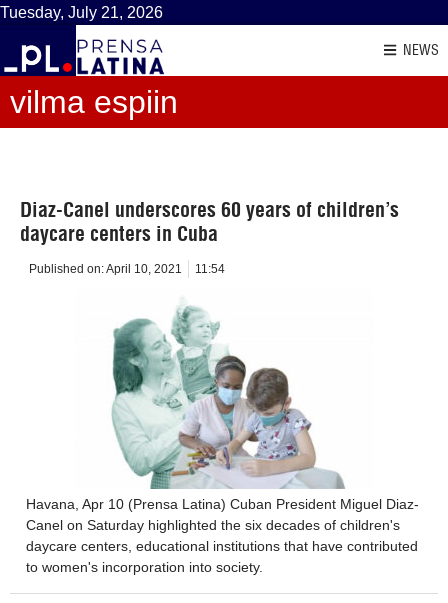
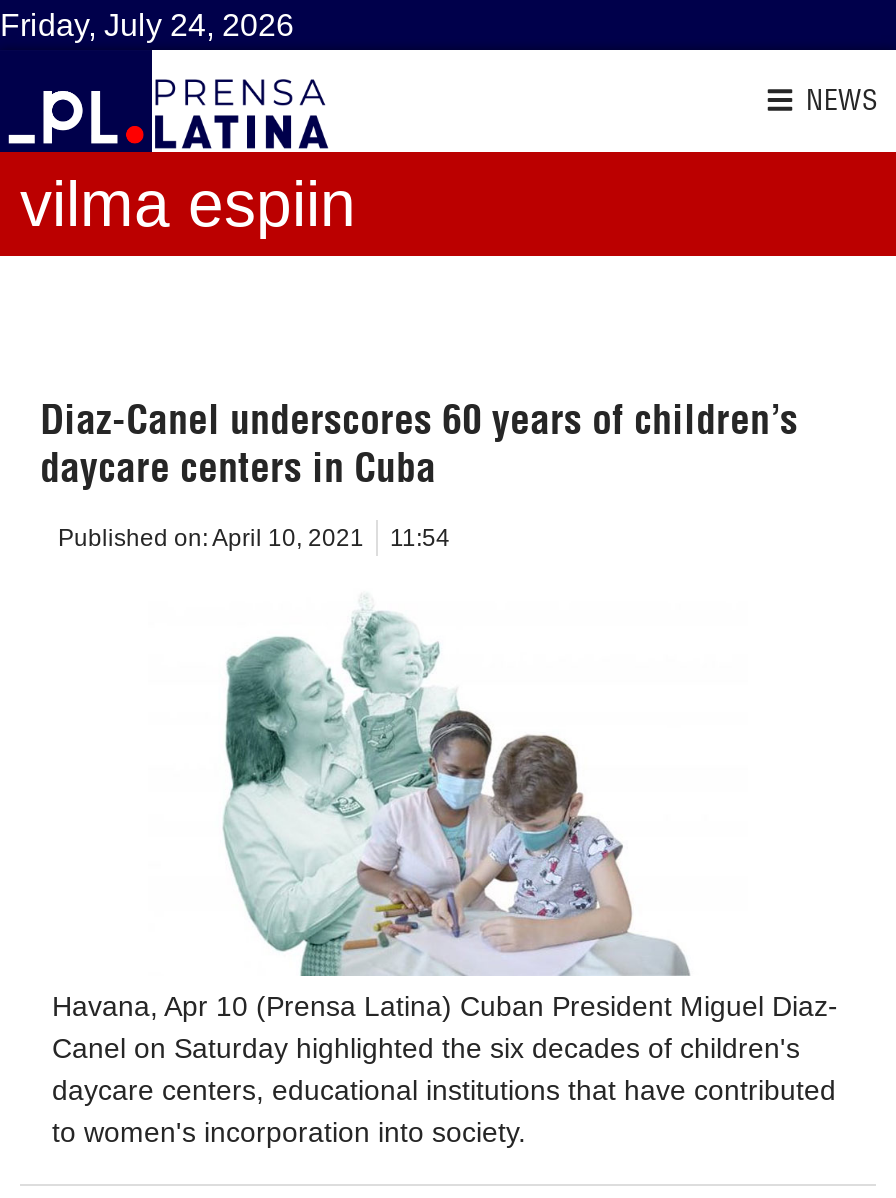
[0,4,163,21] Tuesday, July 21, 2026 -> [0,8,294,42] Friday, July 24, 2026

